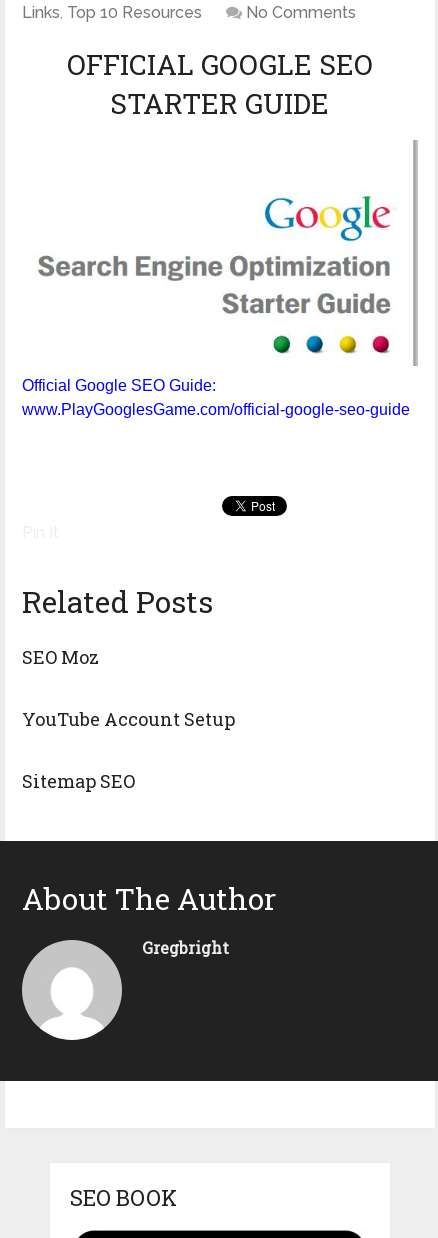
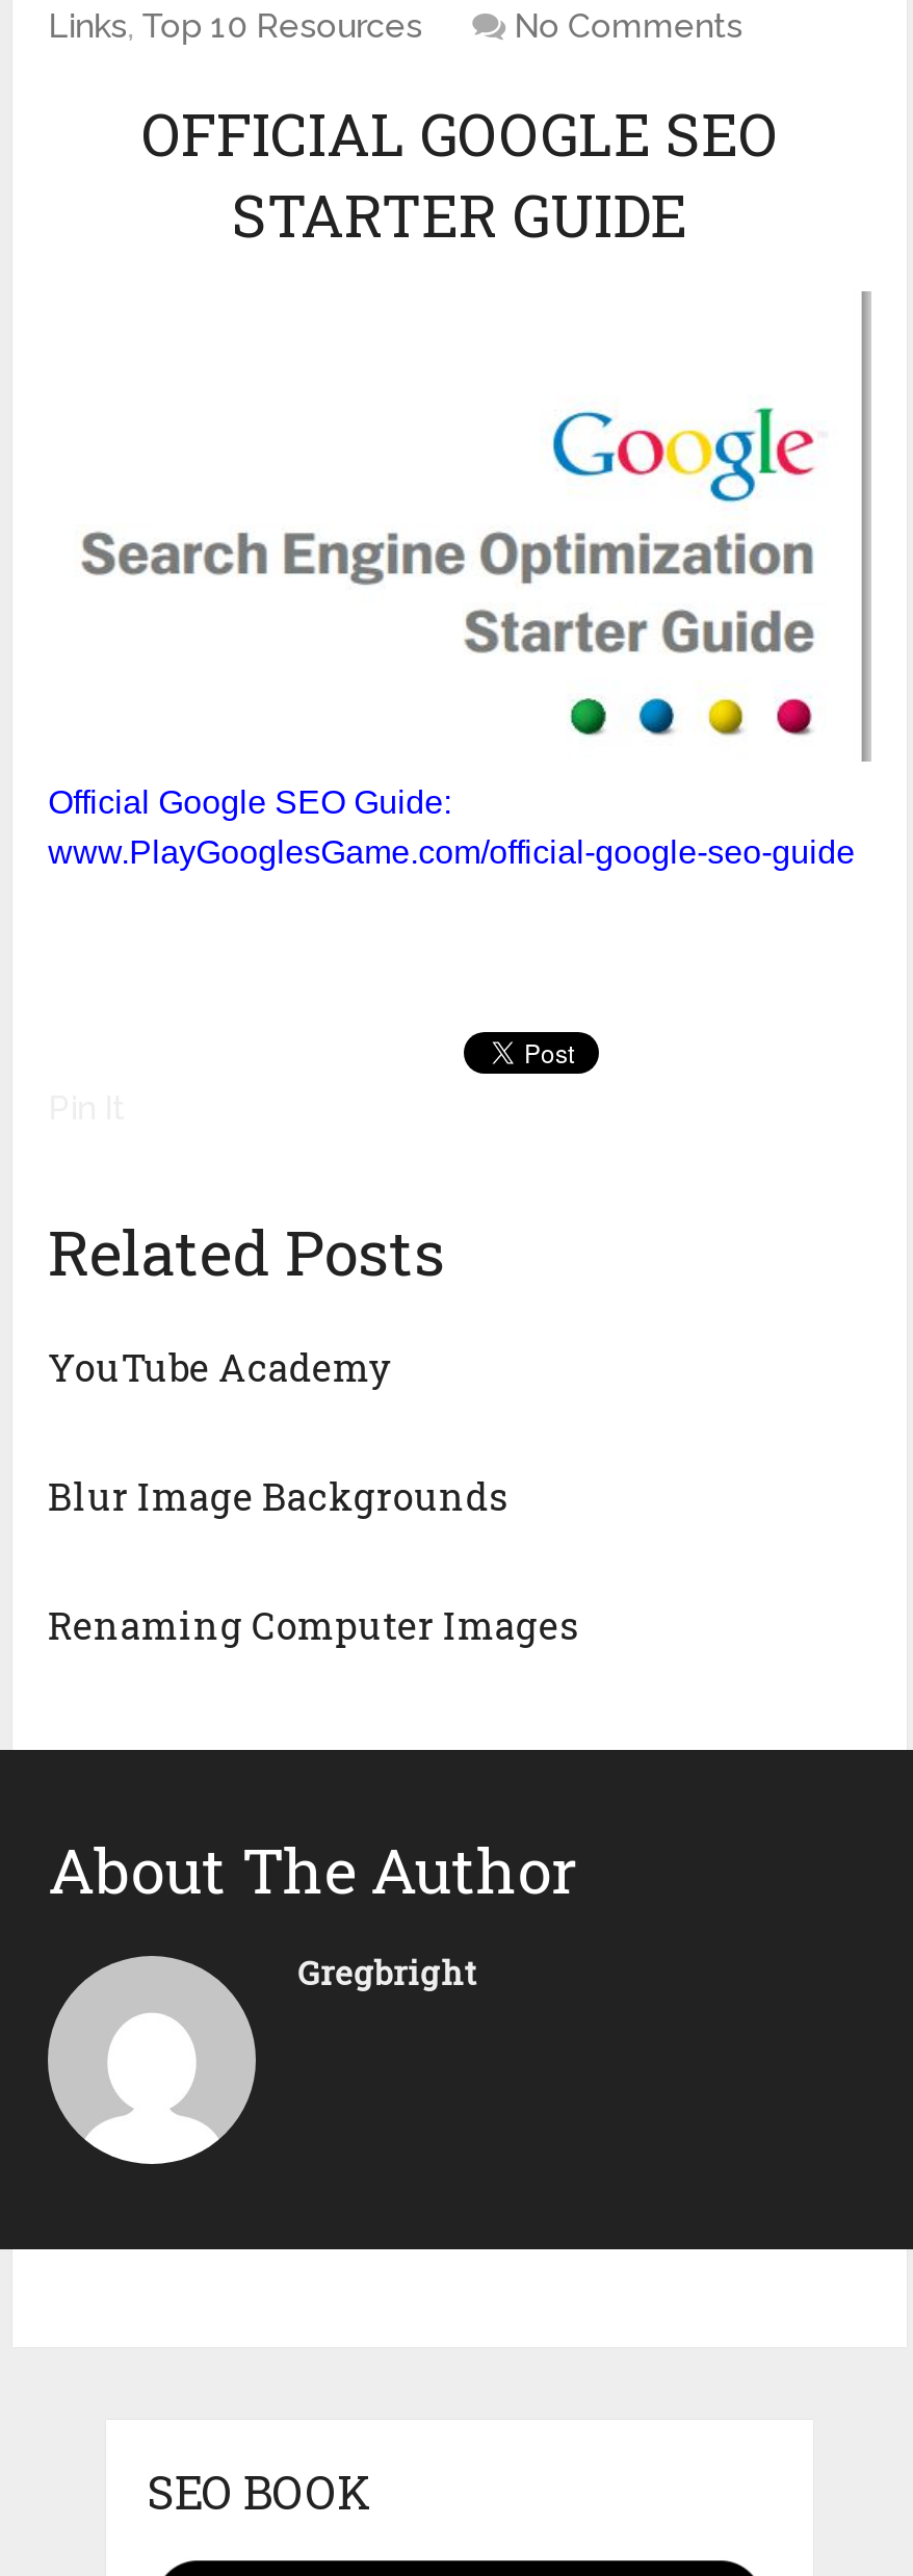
[22,644,99,668] SEO Moz -> [48,1341,393,1391] YouTube Academy
[22,706,235,730] YouTube Account Setup -> [48,1470,508,1520] Blur Image Backgrounds
[22,768,135,792] Sitemap SEO -> [48,1599,578,1649] Renaming Computer Images

